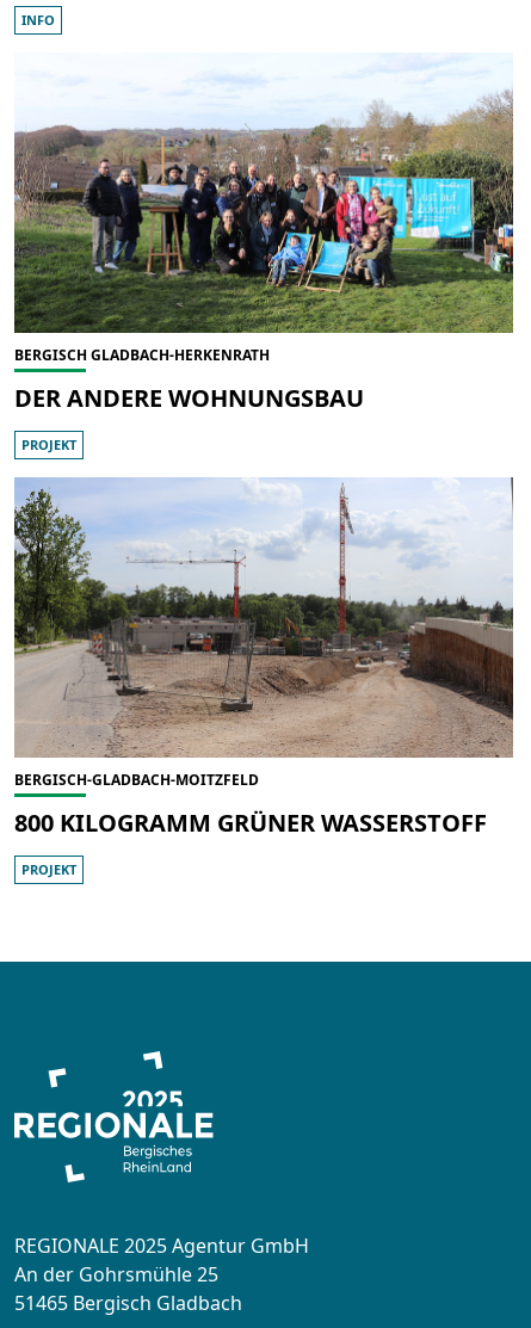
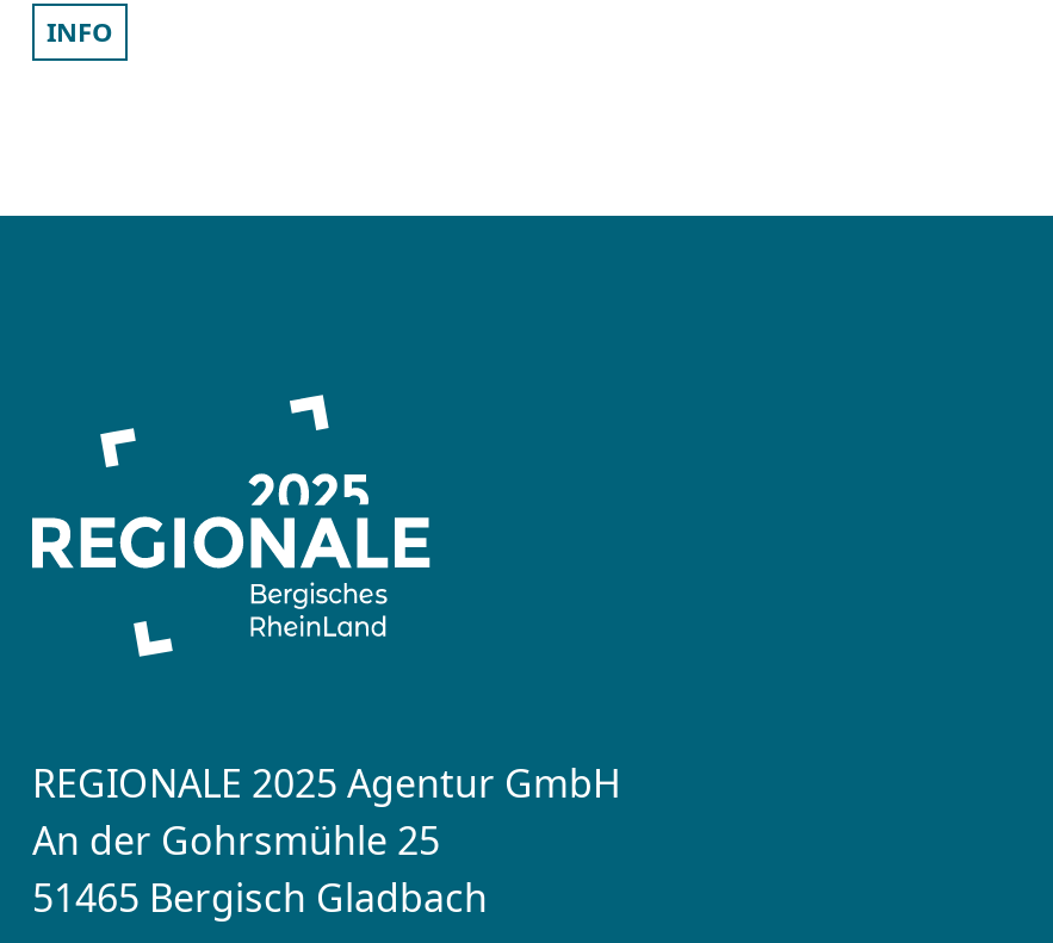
[13,57,514,365] [image] | BERGISCH GLADBACH-HERKENRATH -> none
[14,381,364,414] DER ANDERE WOHNUNGSBAU -> none
[21,435,76,453] PROJEKT -> none
[13,476,514,789] [image] | BERGISCH-GLADBACH-MOITZFELD -> none
[14,806,487,838] 800 KILOGRAMM GRÜNER WASSERSTOFF -> none
[21,860,76,878] PROJEKT -> none

